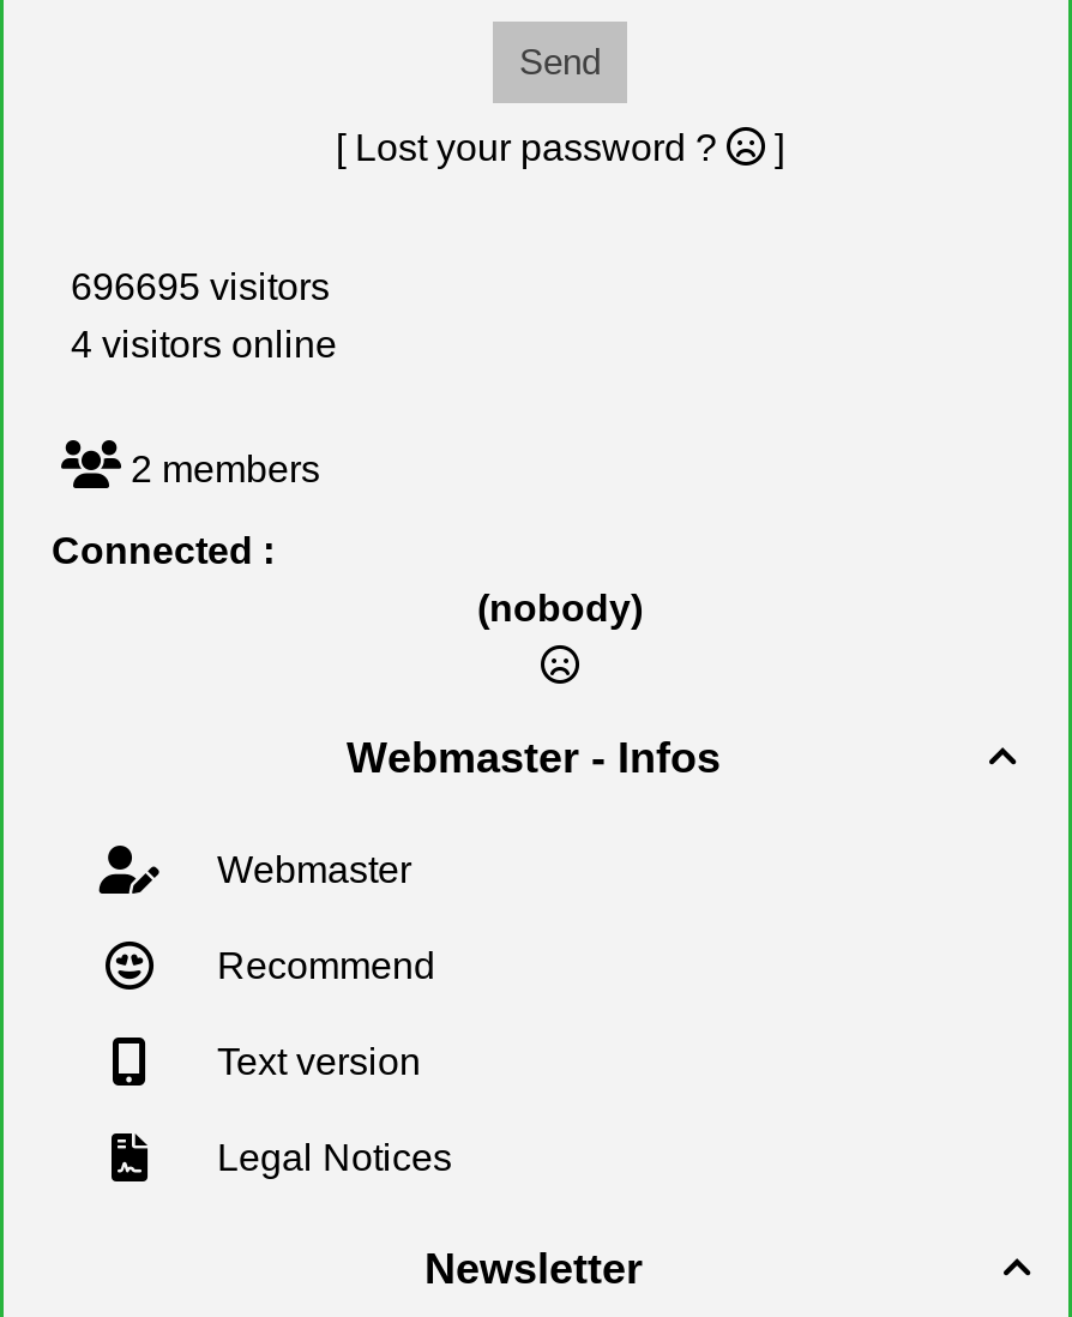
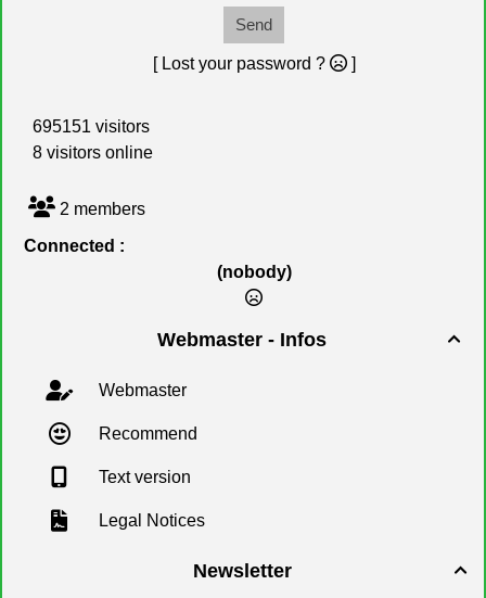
[52,266,330,307] 696695 visitors -> [24,117,150,136] 695151 visitors
[52,324,337,364] 4 visitors online -> [24,143,153,162] 8 visitors online

